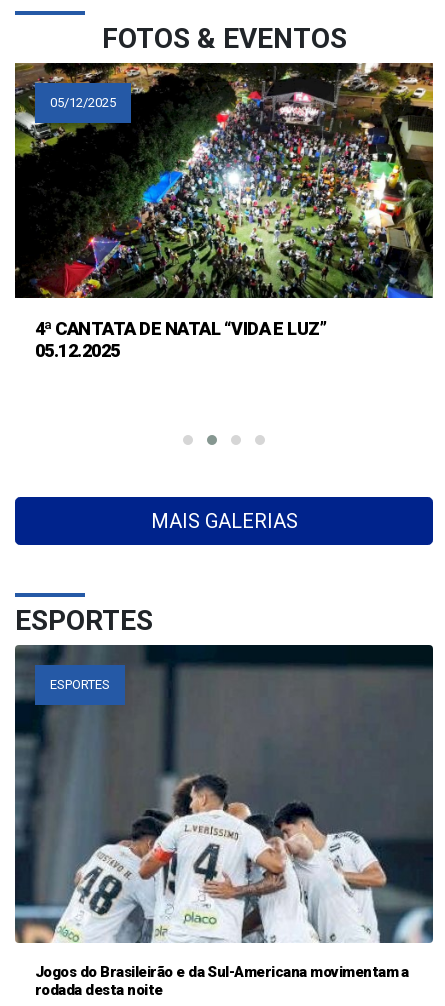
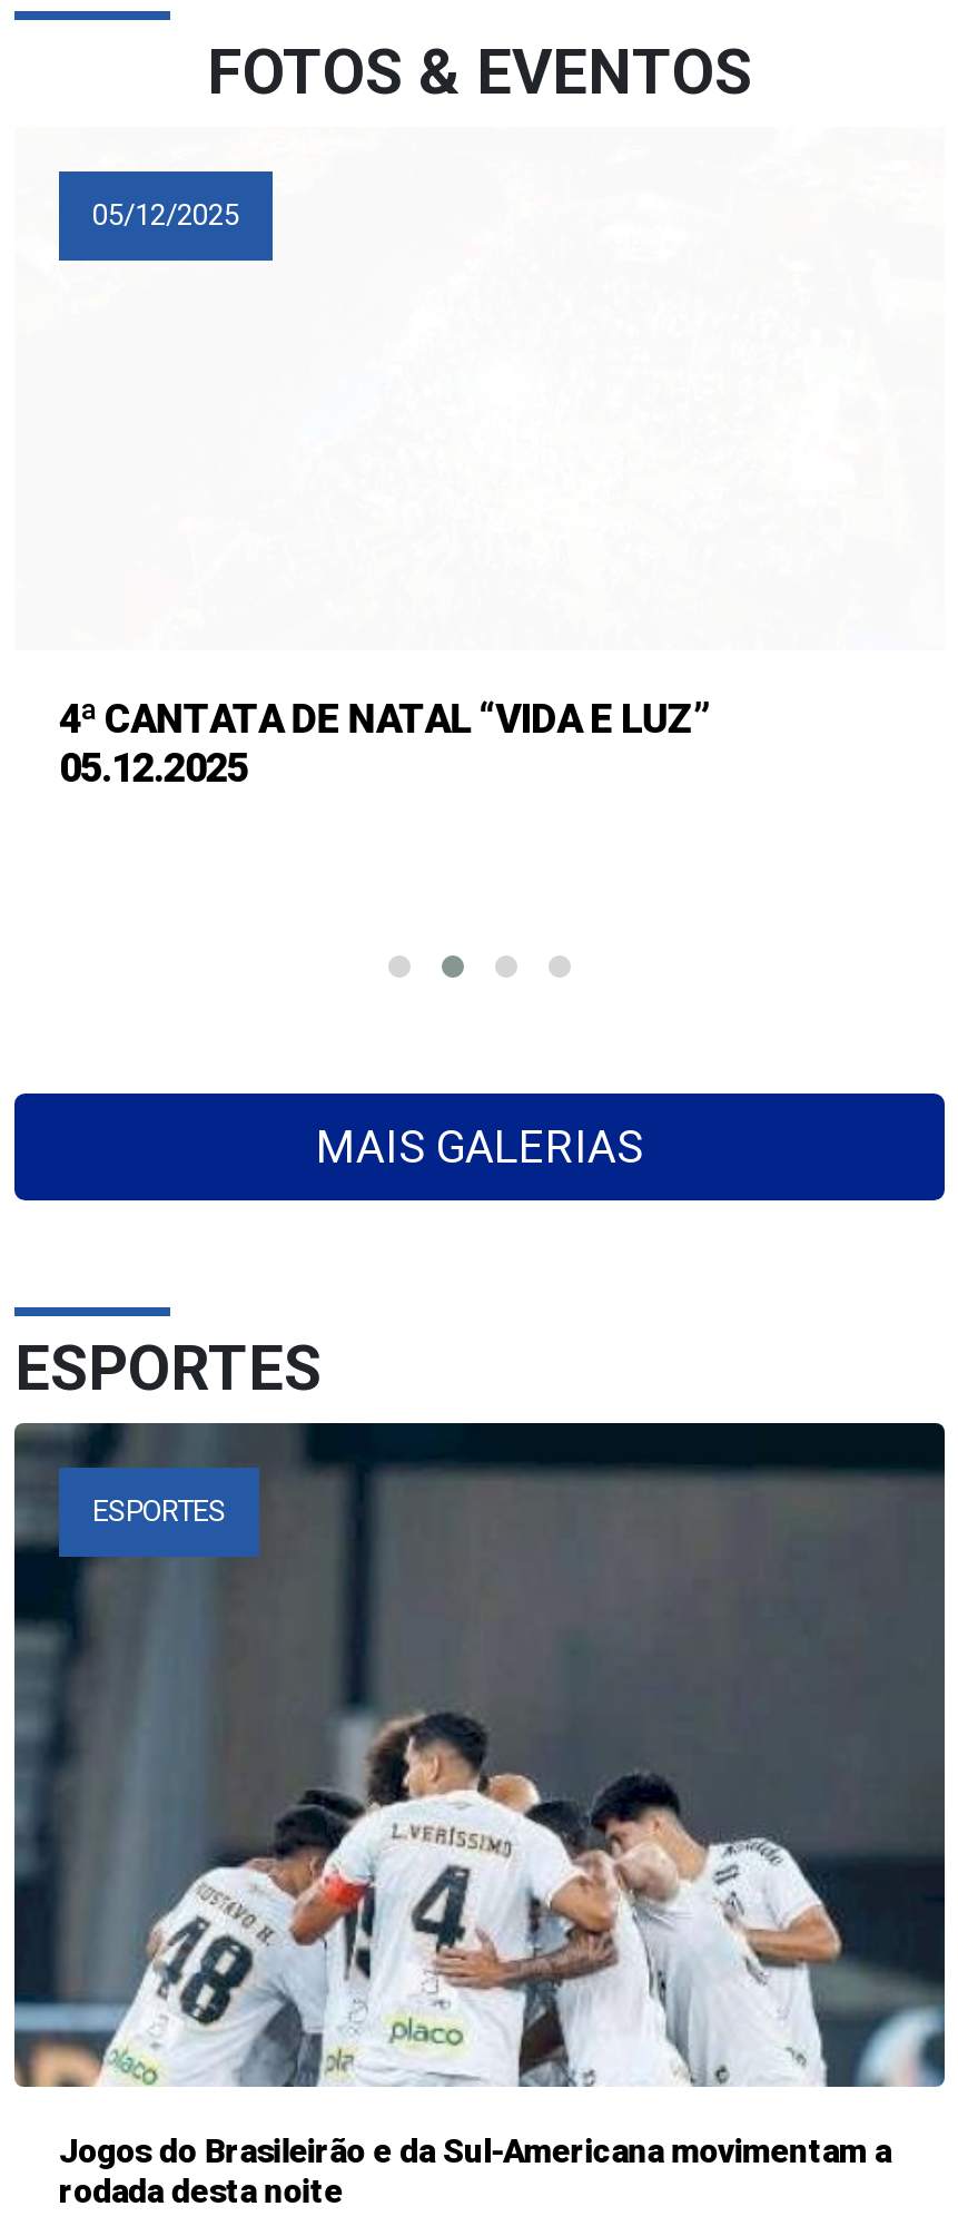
[14,62,434,299] [image] -> none

